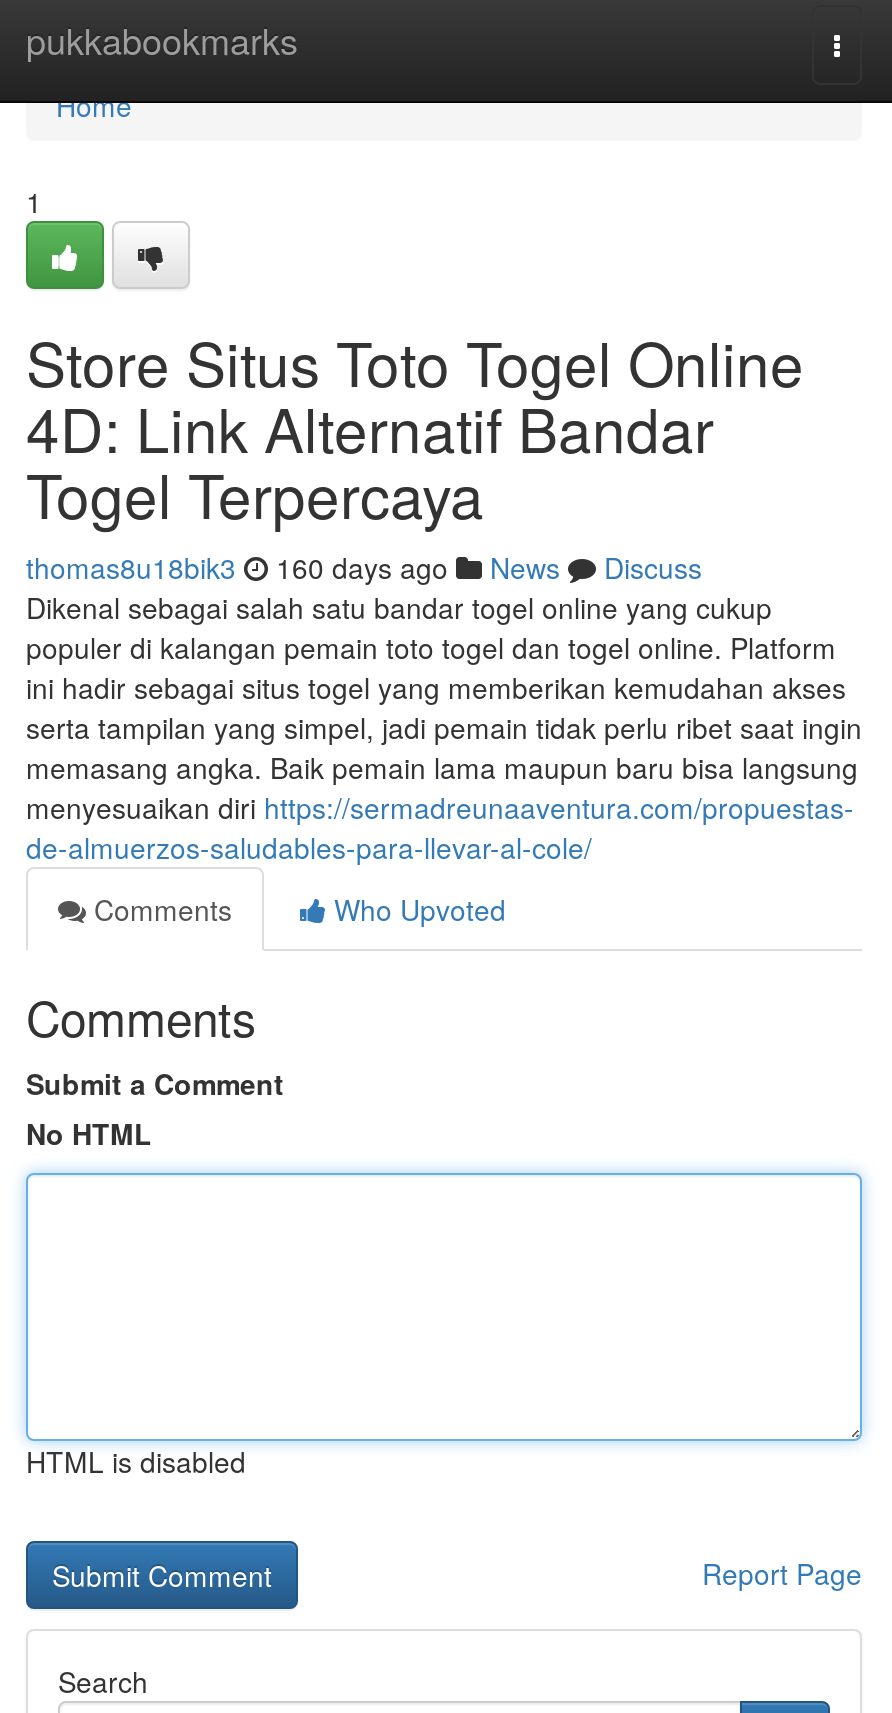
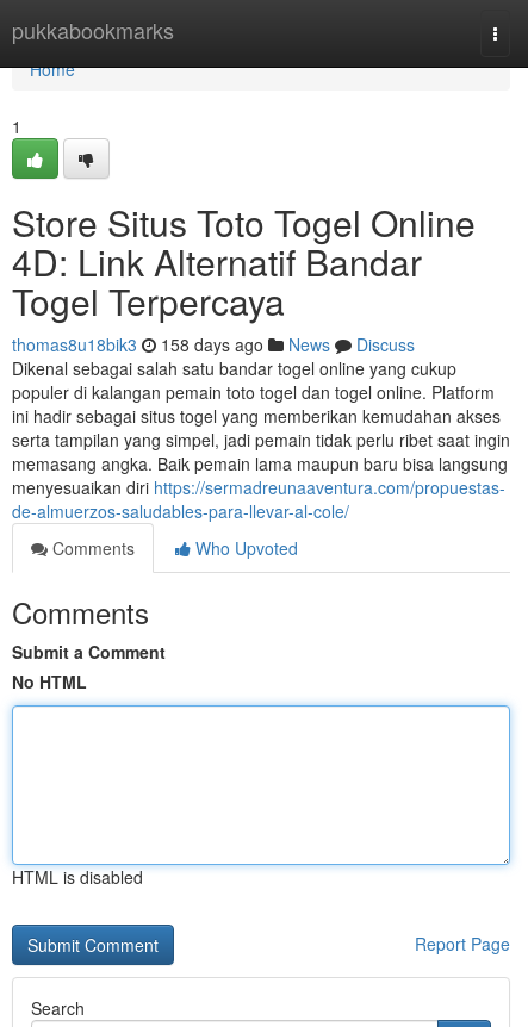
[26,547,702,587] thomas8u18bik3 160 days ago News Discuss -> [12,332,415,356] thomas8u18bik3 158 days ago News Discuss

